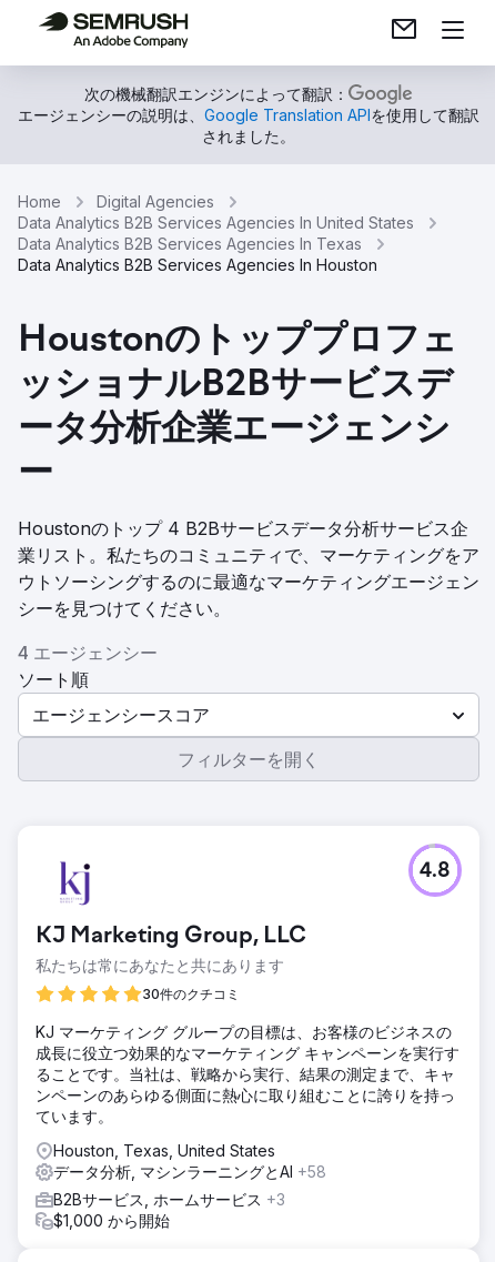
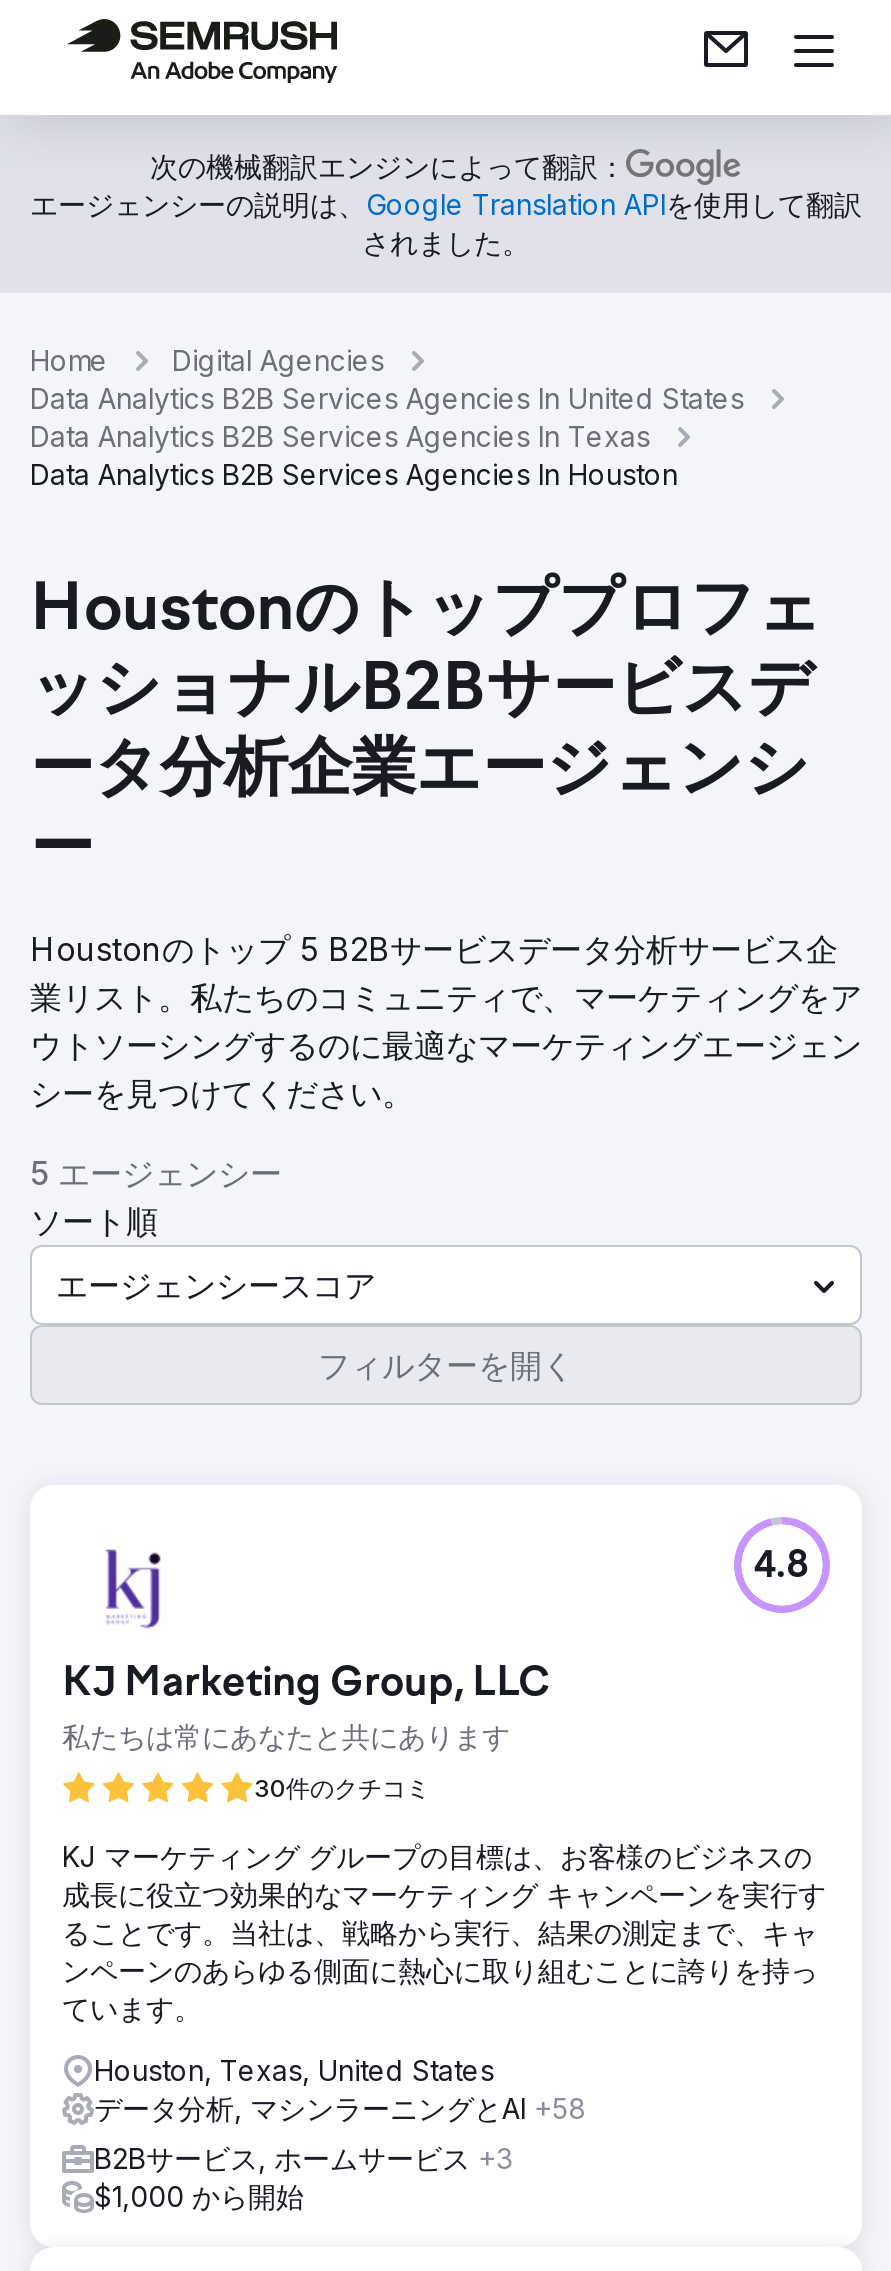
[18,517,468,539] Houstonのトップ 4 B2Bサービスデータ分析サービス企 -> [30,929,838,969] Houstonのトップ 5 B2Bサービスデータ分析サービス企
[18,642,158,664] 4 エージェンシー -> [30,1153,282,1193] 5 エージェンシー

